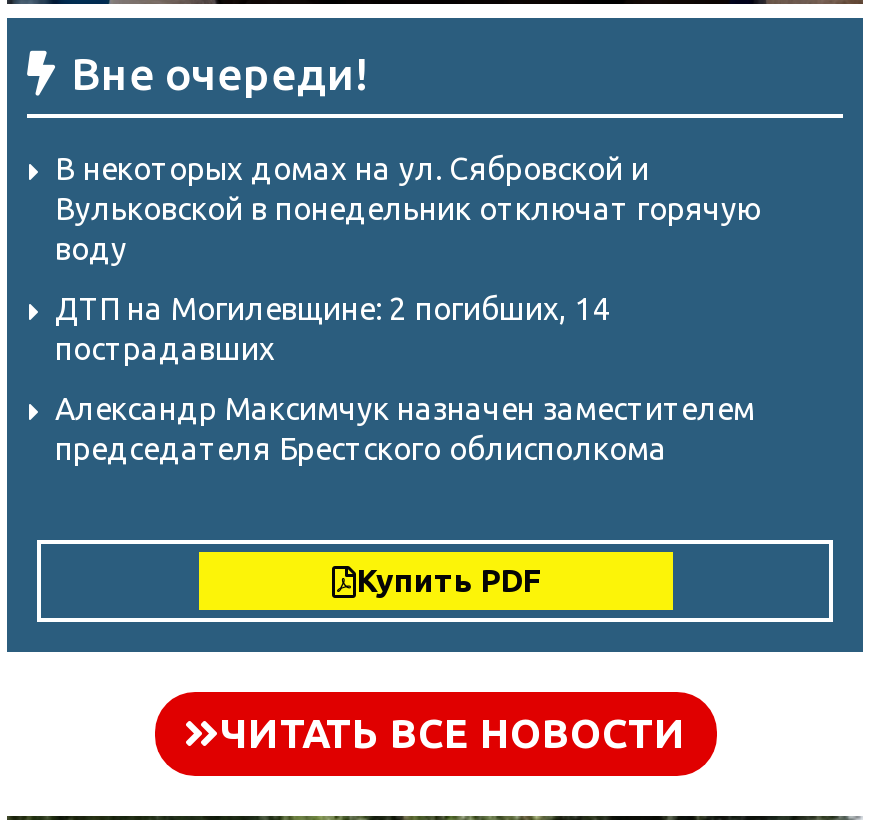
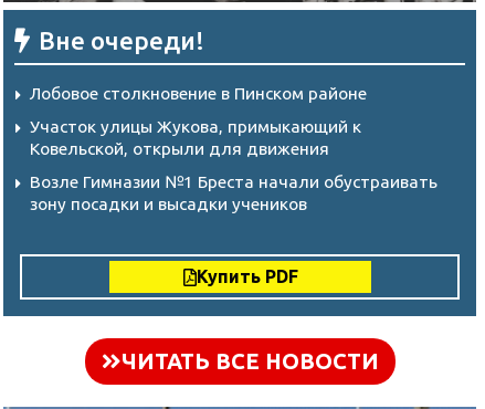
[55,152,761,266] В некоторых домах на ул. Сябровской и | Вульковской в понедельник отключат горячую | воду -> [30,84,367,103] Лобовое столкновение в Пинском районе
[55,292,611,366] ДТП на Могилевщине: 2 погибших, 14 | пострадавших -> [30,117,361,158] Участок улицы Жукова, примыкающий к | Ковельской, открыли для движения
[55,392,755,466] Александр Максимчук назначен заместителем | председателя Брестского облисполкома -> [30,172,437,213] Возле Гимназии №1 Бреста начали обустраивать | зону посадки и высадки учеников

